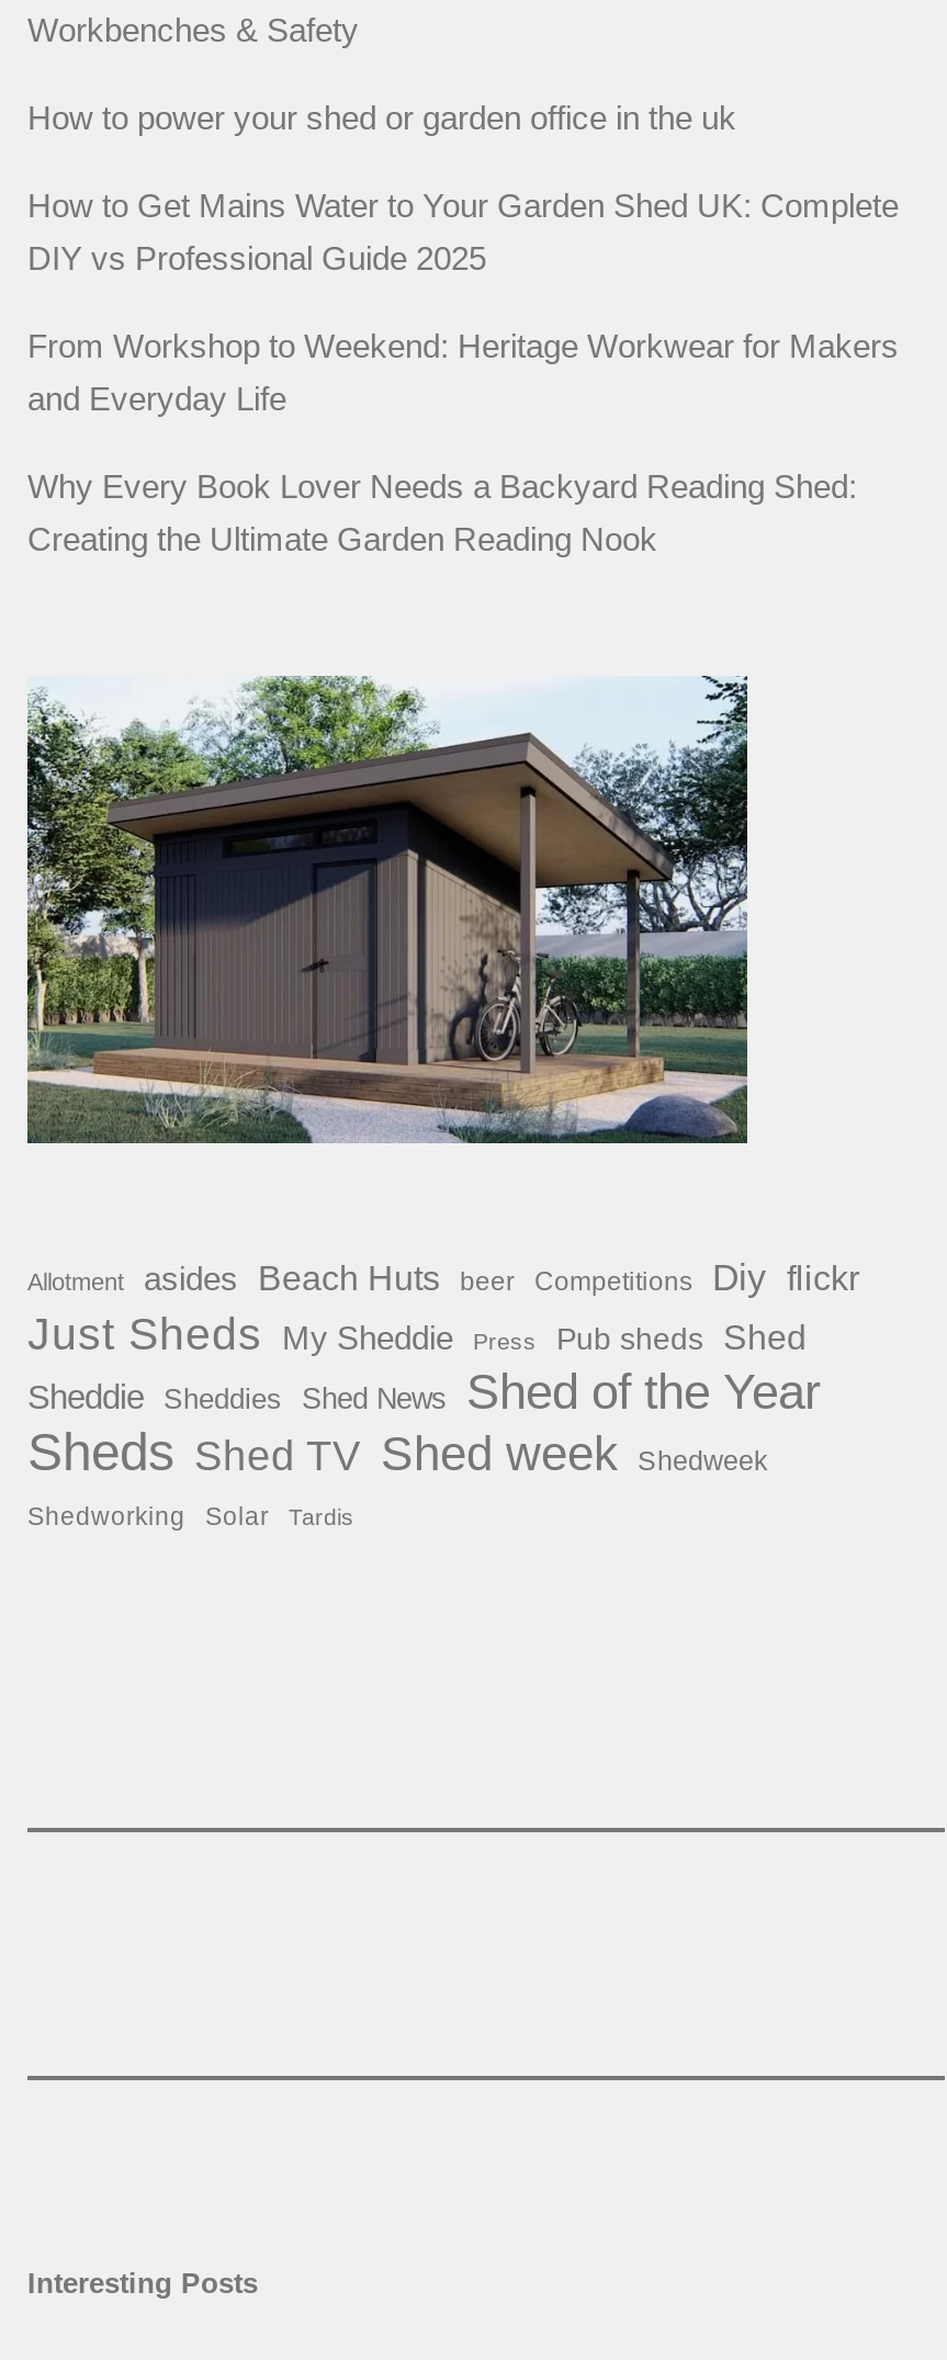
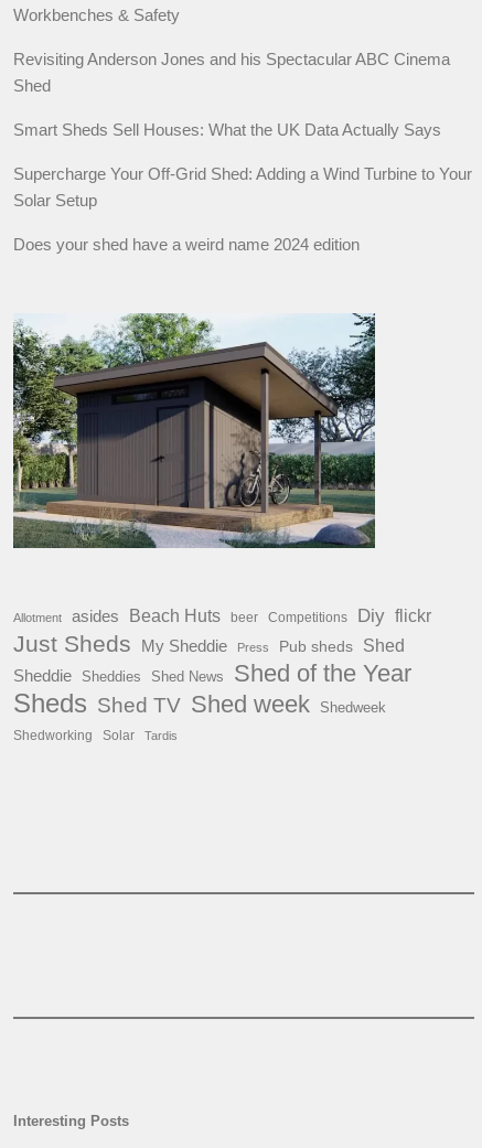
[27,99,736,136] How to power your shed or garden office in the uk -> [13,50,450,95] Revisiting Anderson Jones and his Spectacular ABC Cinema | Shed
[27,186,899,276] How to Get Mains Water to Your Garden Shed UK: Complete | DIY vs Professional Guide 2025 -> [13,120,441,139] Smart Sheds Sell Houses: What the UK Data Actually Says
[27,327,899,417] From Workshop to Weekend: Heritage Workwear for Makers | and Everyday Life -> [13,164,472,209] Supercharge Your Off-Grid Shed: Adding a Wind Turbine to Your | Solar Setup
[27,467,857,557] Why Every Book Lover Needs a Backyard Reading Shed: | Creating the Ultimate Garden Reading Nook -> [13,235,360,254] Does your shed have a weird name 2024 edition

